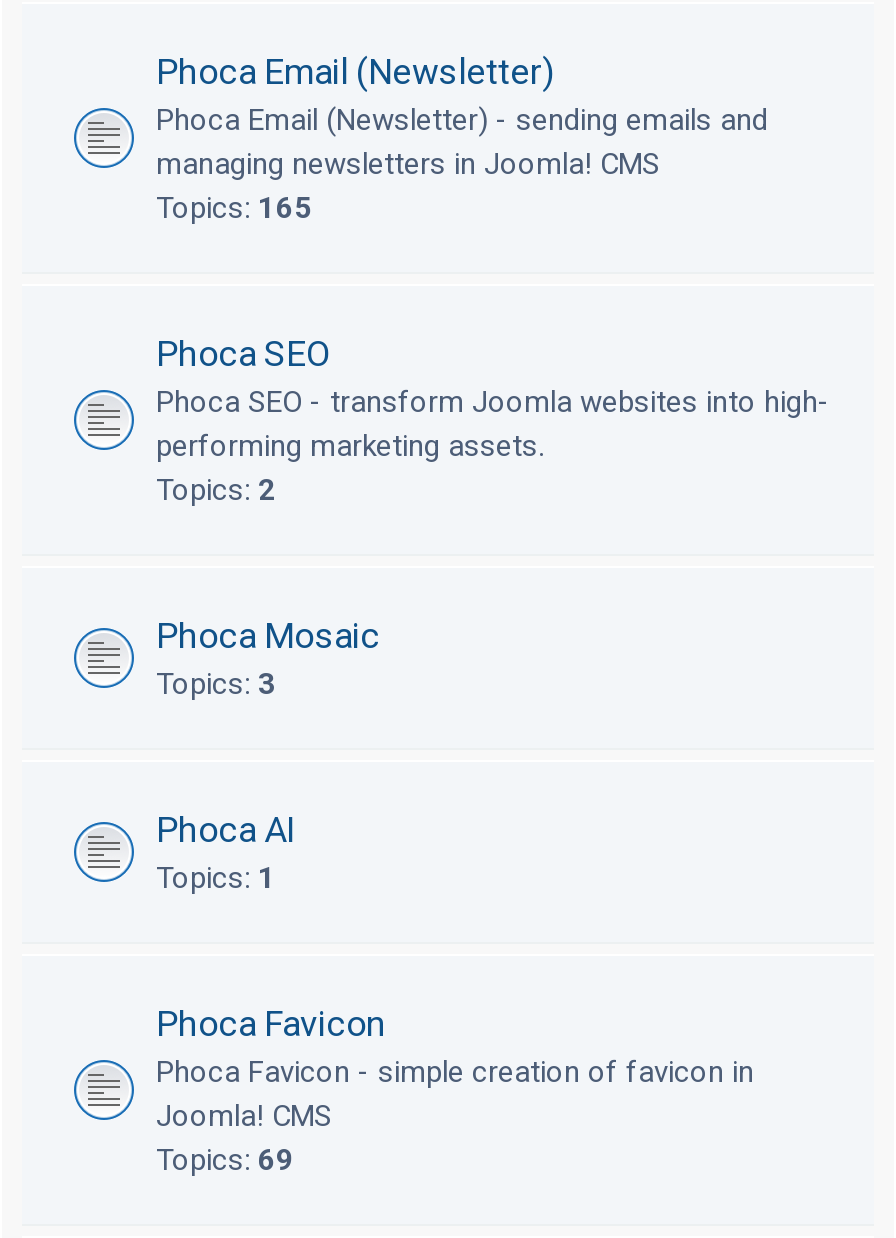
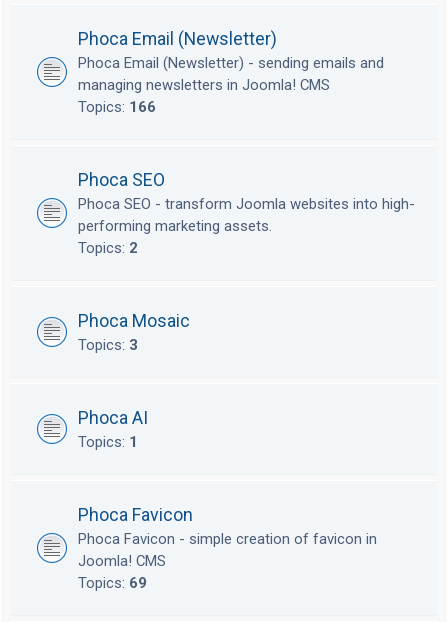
[156,191,312,227] Topics: 165 -> [78,98,156,116] Topics: 166

